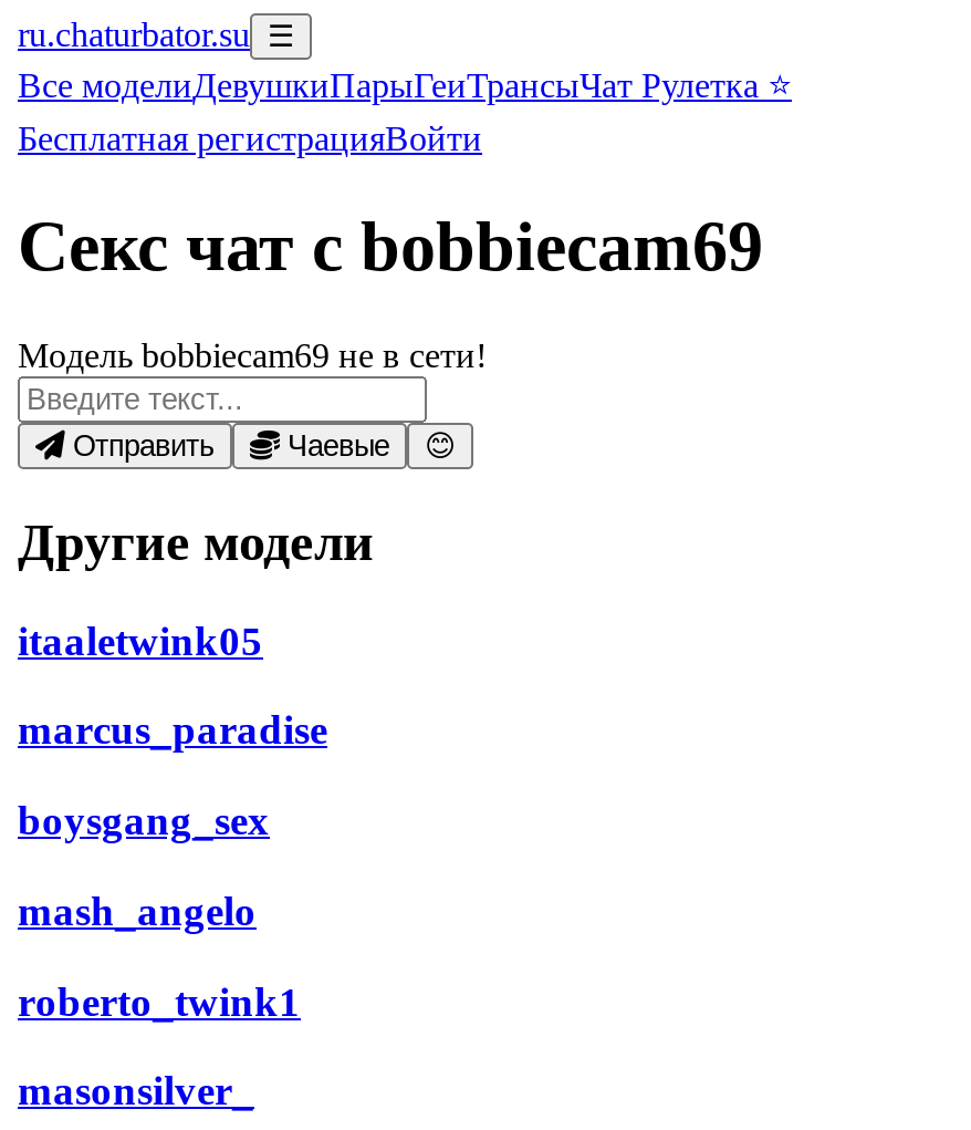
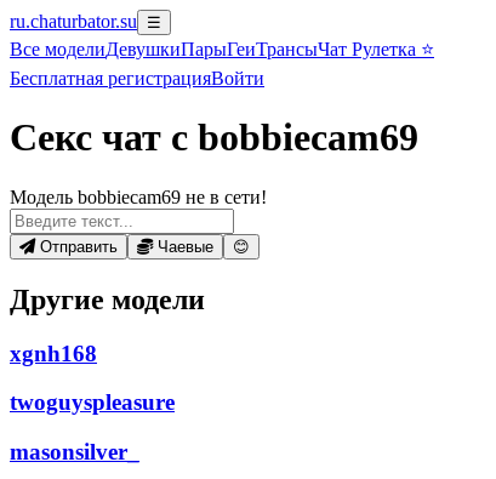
[18,617,327,1024] itaaletwink05 | marcus_paradise | boysgang_sex | mash_angelo | roberto_twink1 -> [10,340,175,415] xgnh168 | twoguyspleasure

